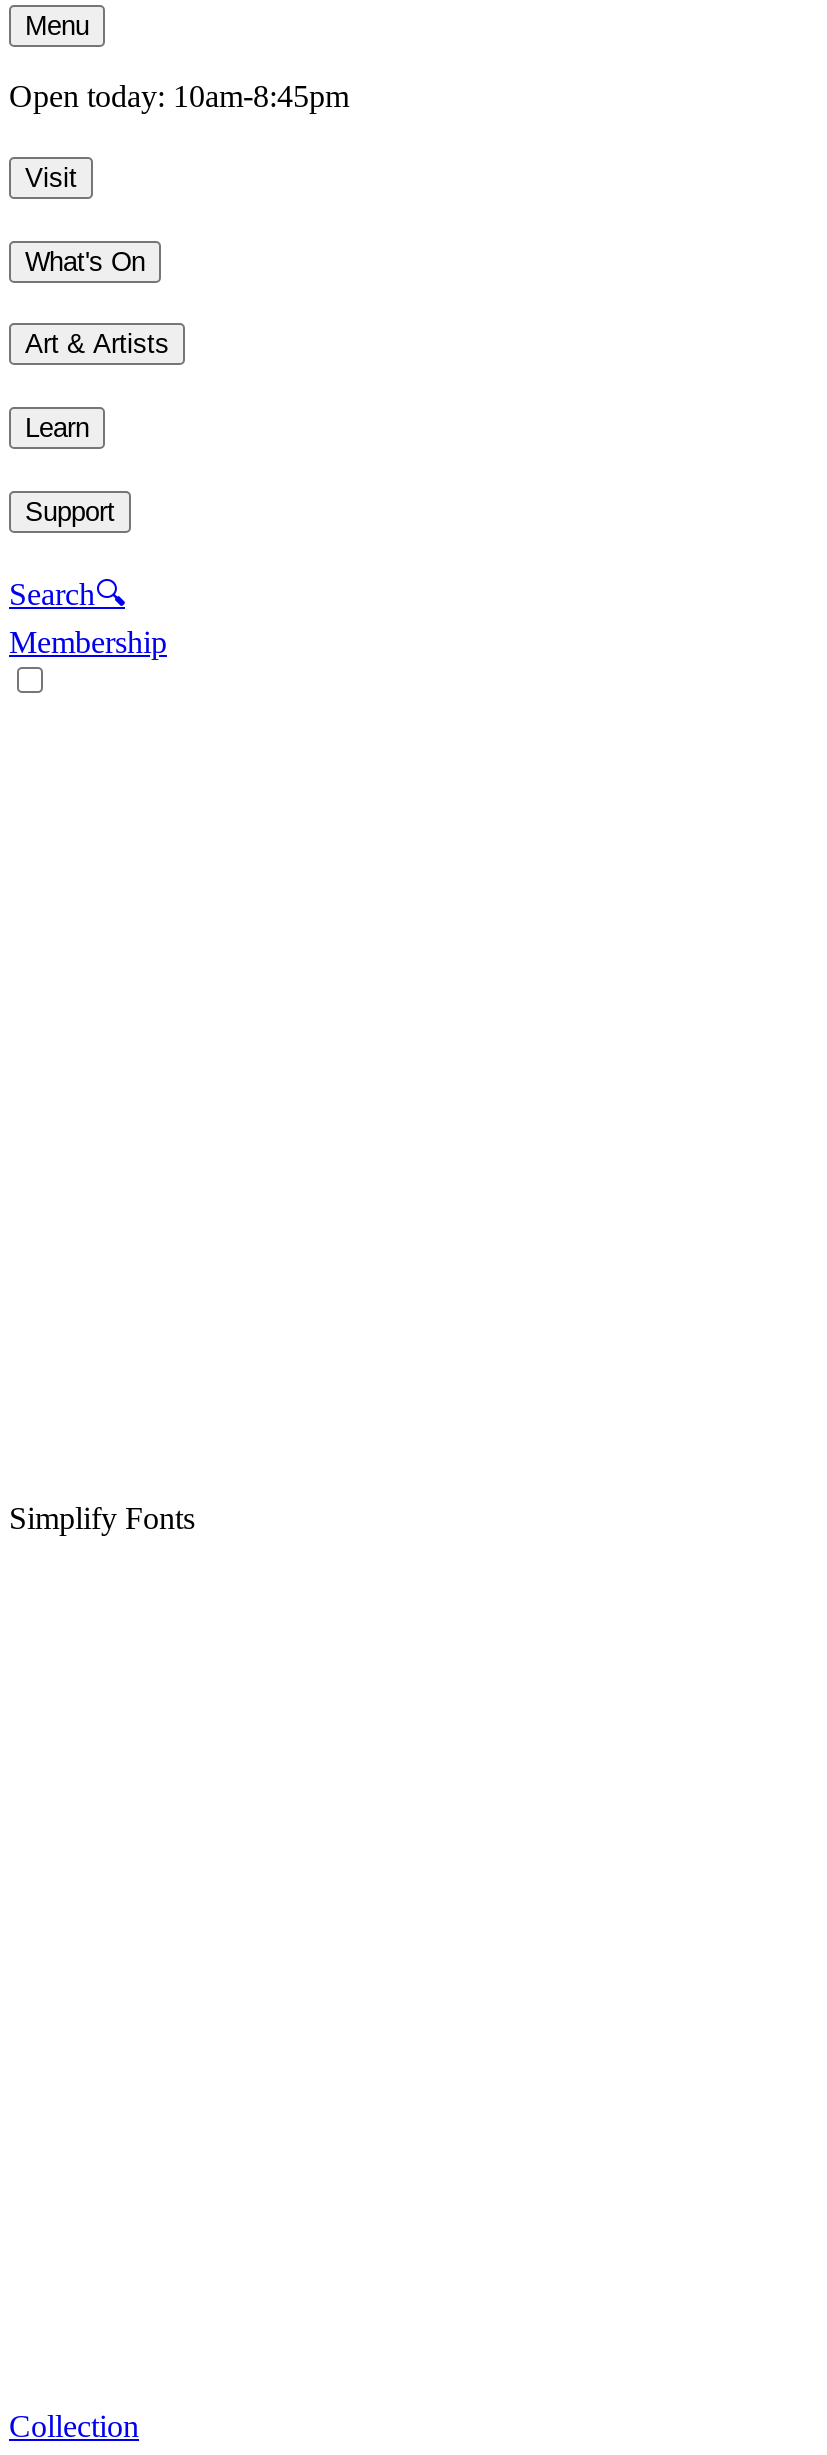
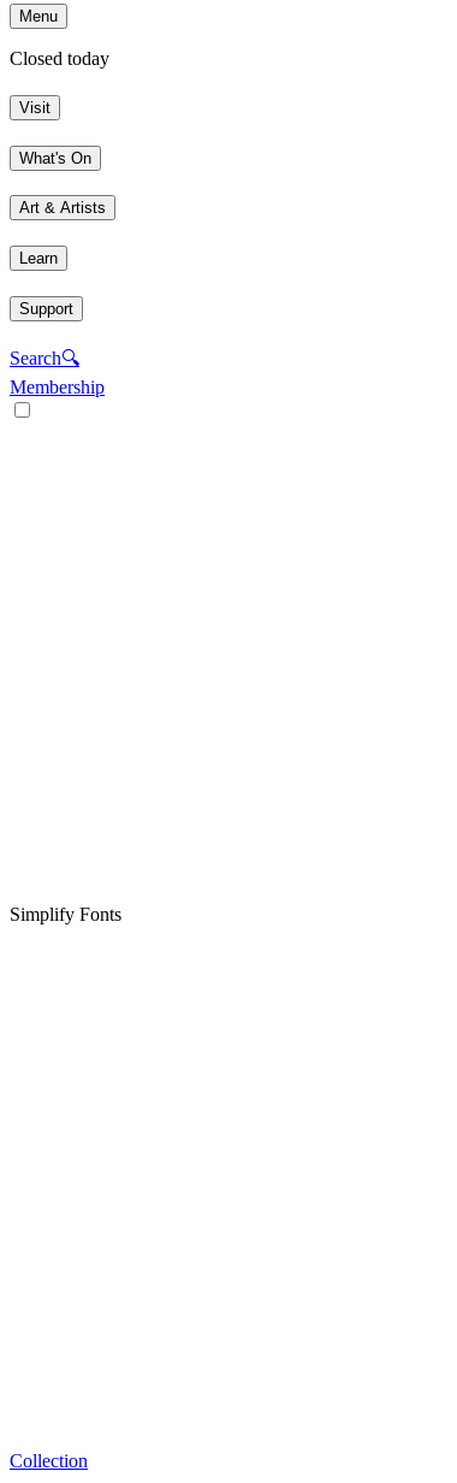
[9,80,349,114] Open today: 10am-8:45pm -> [10,49,109,69] Closed today

